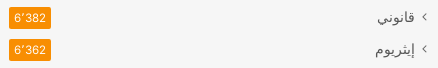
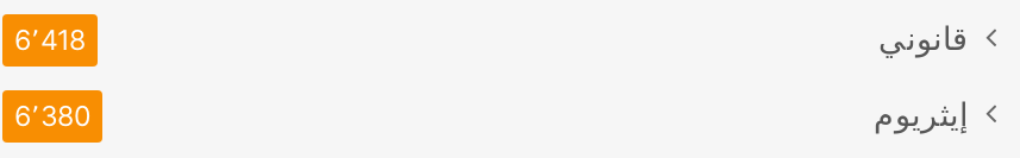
[14,11,46,25] 6٬382 -> [14,25,86,58] 6٬418
[14,43,46,57] 6٬362 -> [14,101,90,134] 6٬380

